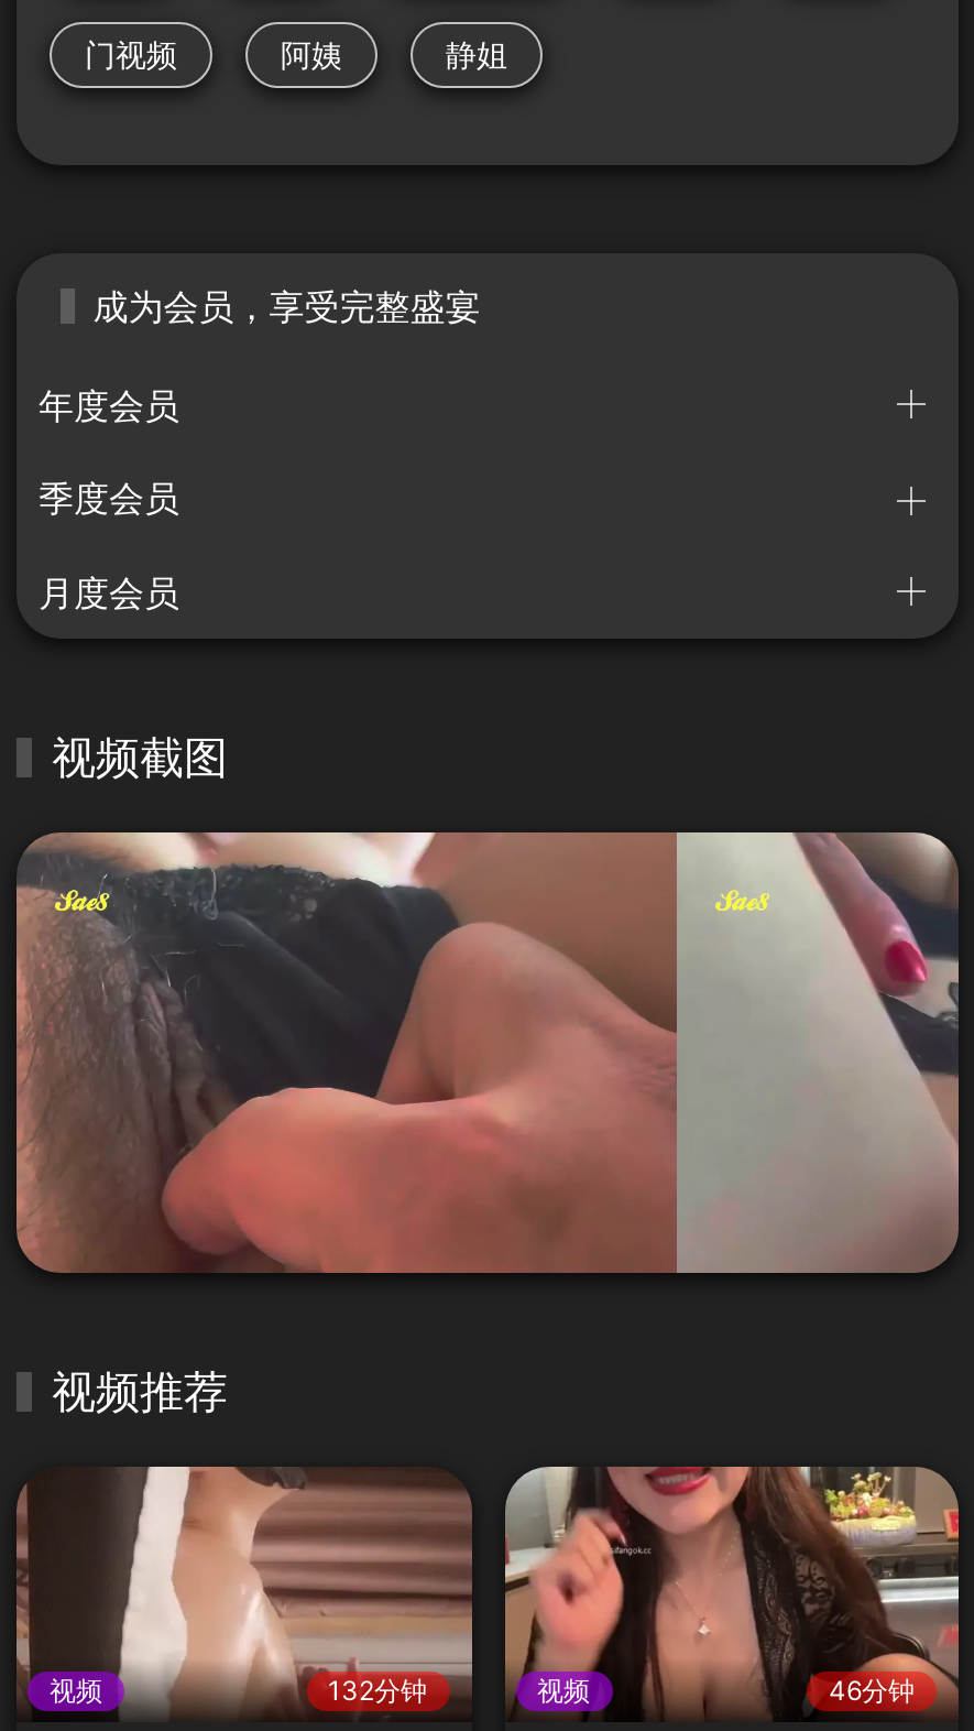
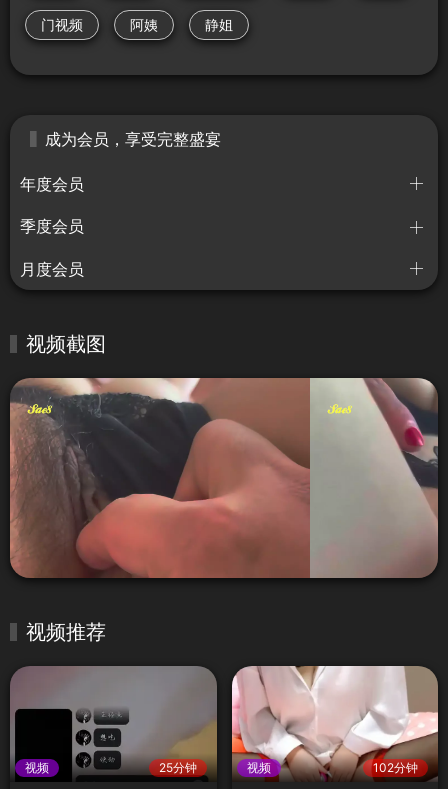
[17,1467,472,1720] [image] | 132分钟 -> [10,665,217,782] [image] | 25分钟
[503,1465,961,1720] [image] | 46分钟 -> [231,665,439,781] [image] | 102分钟

